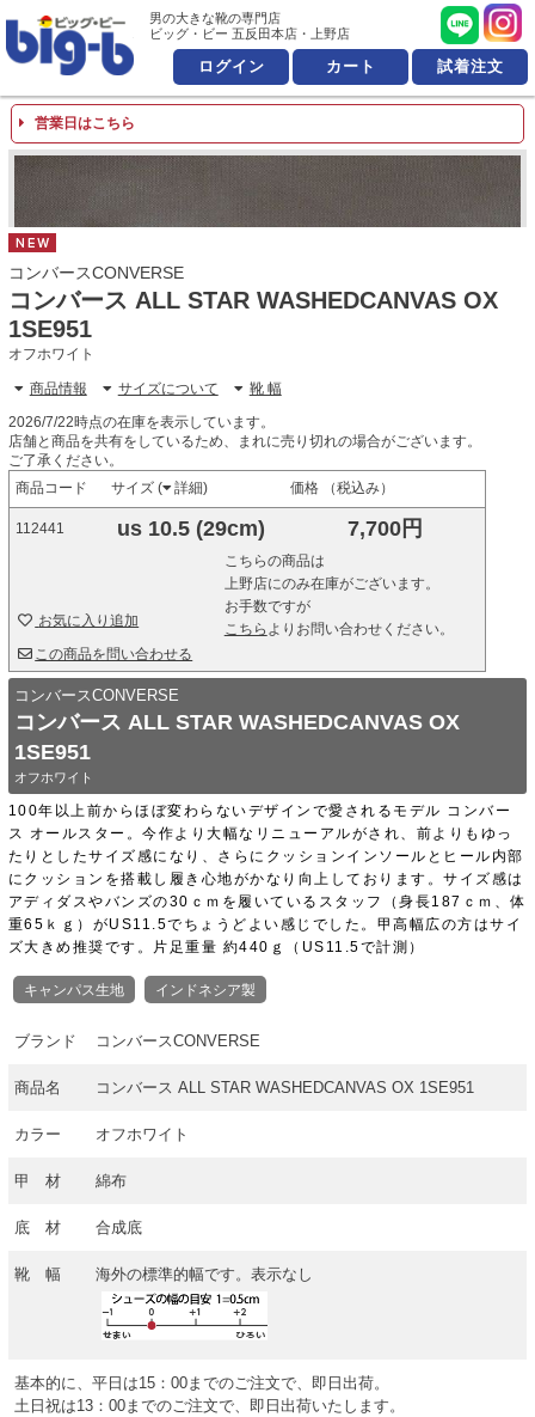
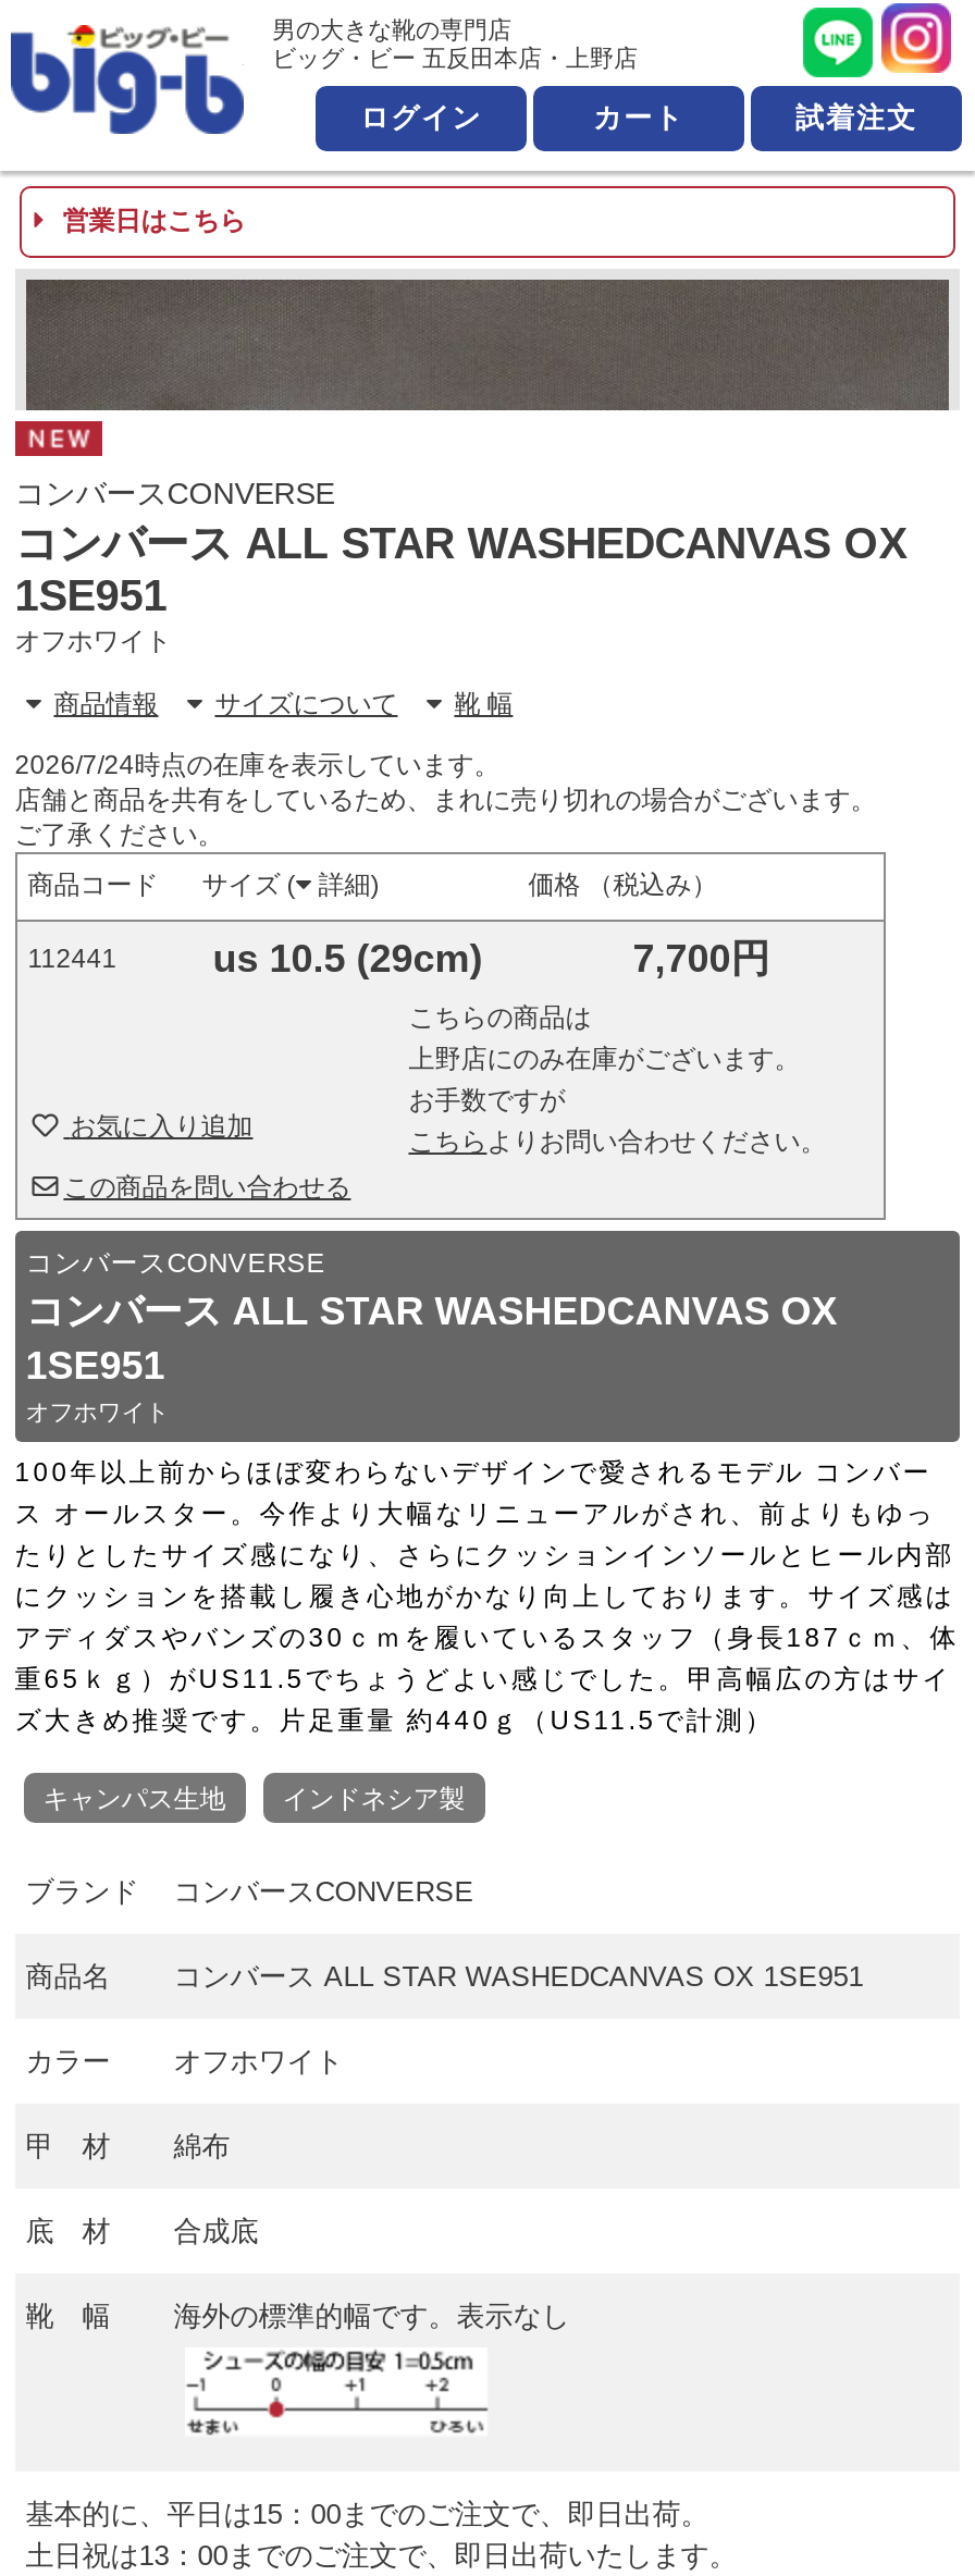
[8,414,274,430] 2026/7/22時点の在庫を表示しています。 -> [15,750,500,780] 2026/7/24時点の在庫を表示しています。

